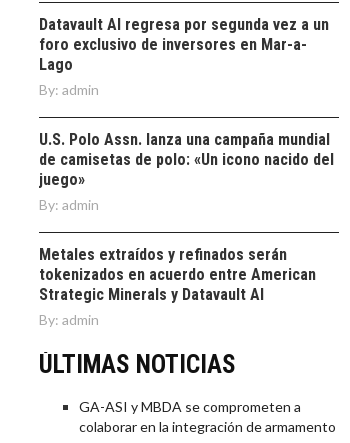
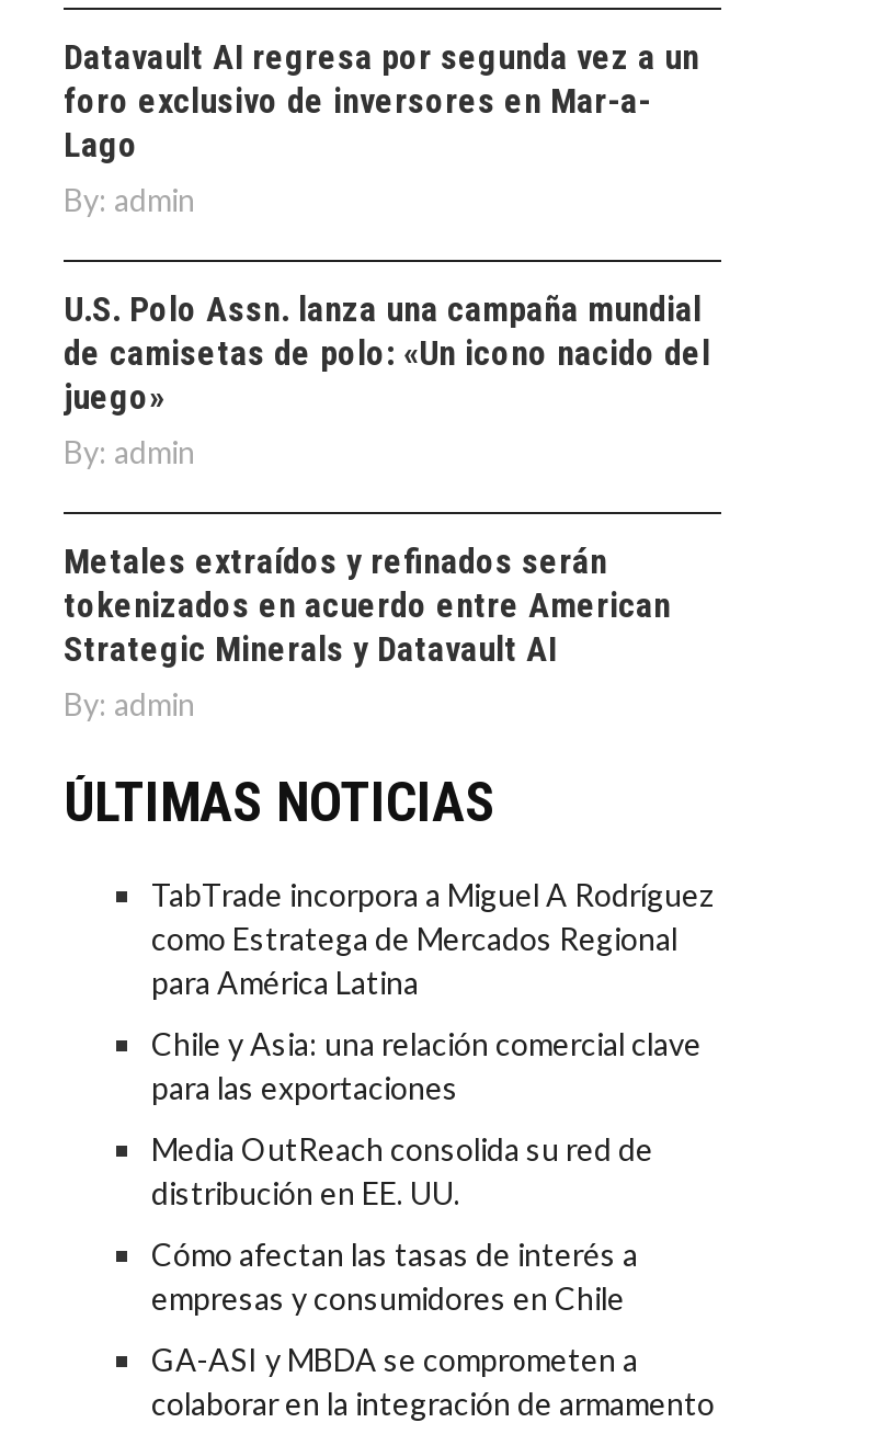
none -> [151,877,712,1318] TabTrade incorpora a Miguel A Rodríguez | como Estratega de Mercados Regional | para América Latina | Chile y Asia: una relación comercial clave | para las exportaciones | Media OutReach consolida su red de | distribución en EE. UU. | Cómo afectan las tasas de interés a | empresas y consumidores en Chile

